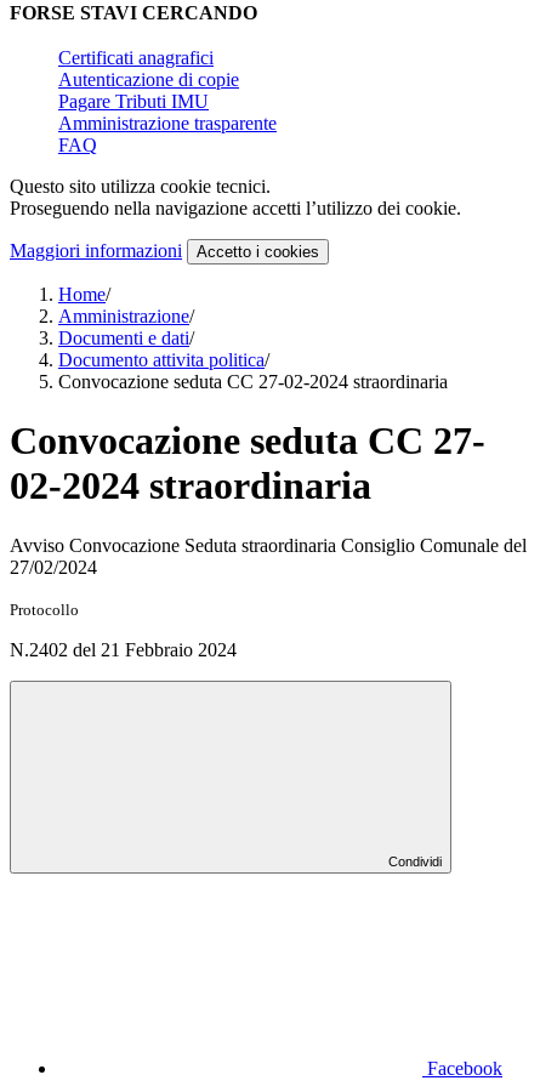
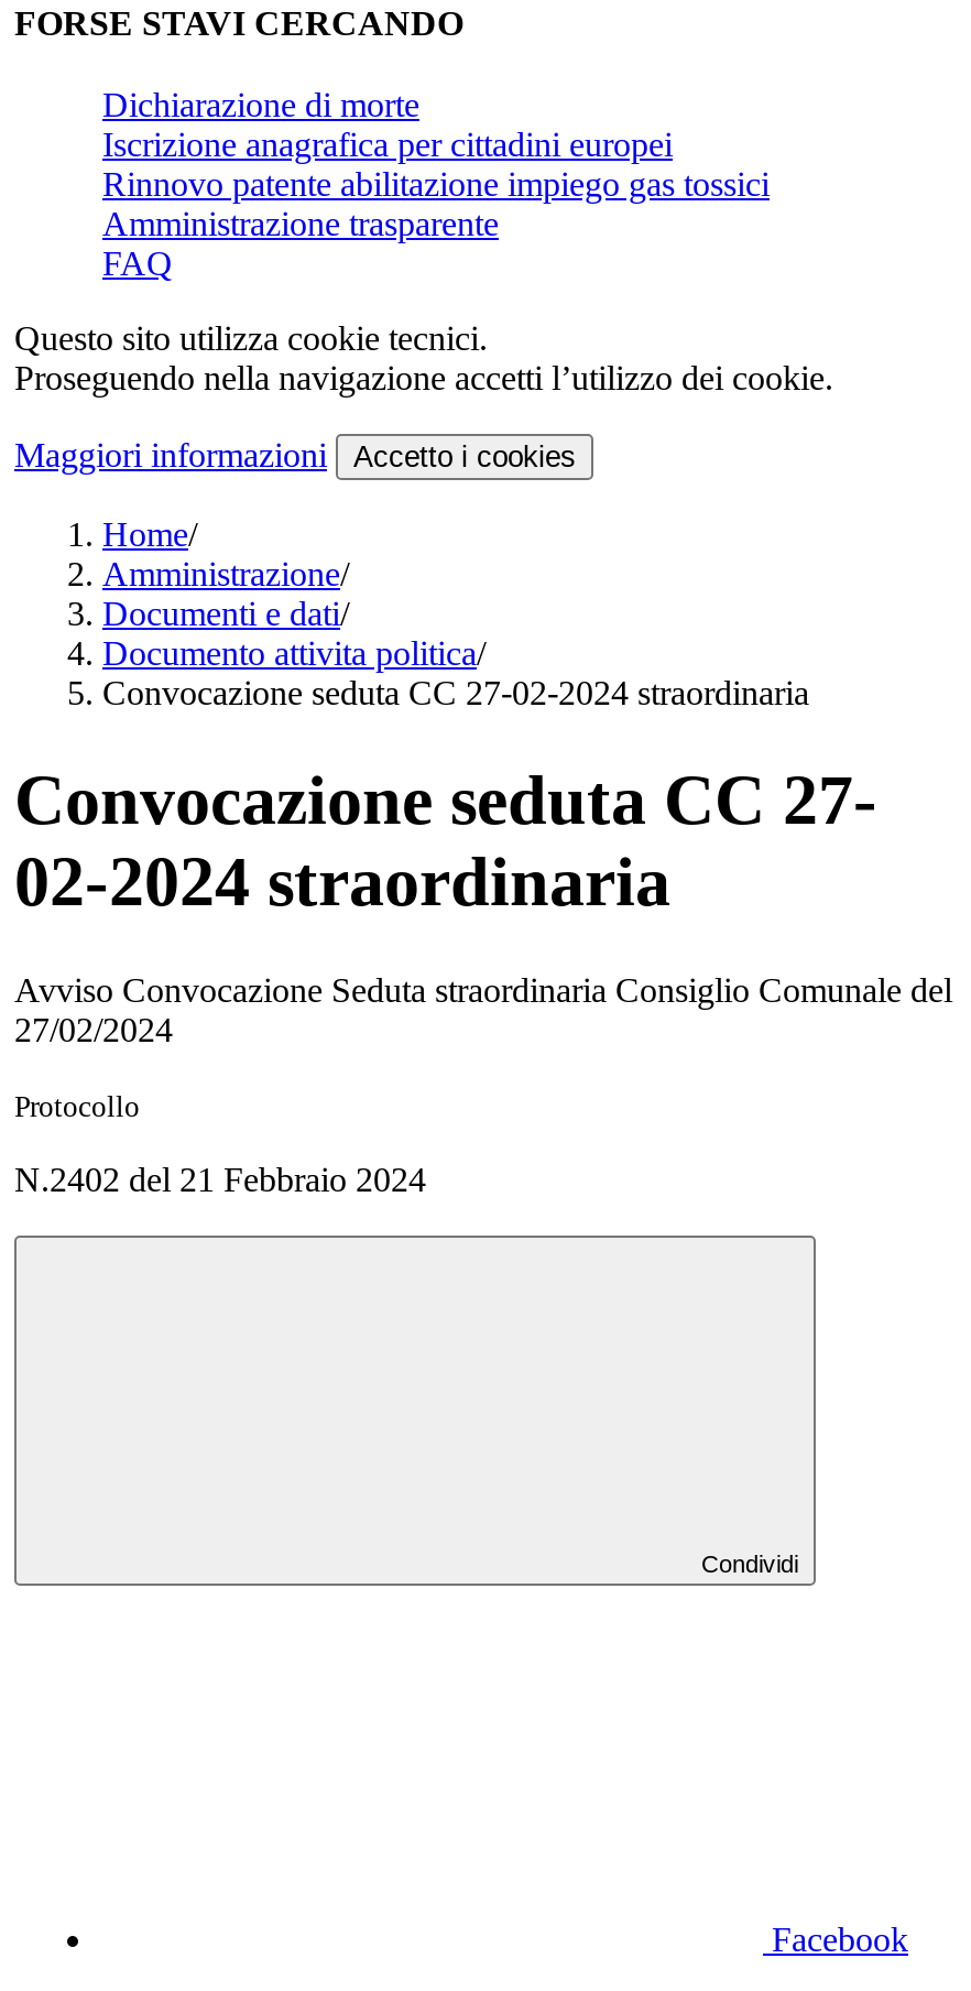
[58,47,239,112] Certificati anagrafici | Autenticazione di copie | Pagare Tributi IMU -> [102,86,770,203] Dichiarazione di morte | Iscrizione anagrafica per cittadini europei | Rinnovo patente abilitazione impiego gas tossici

